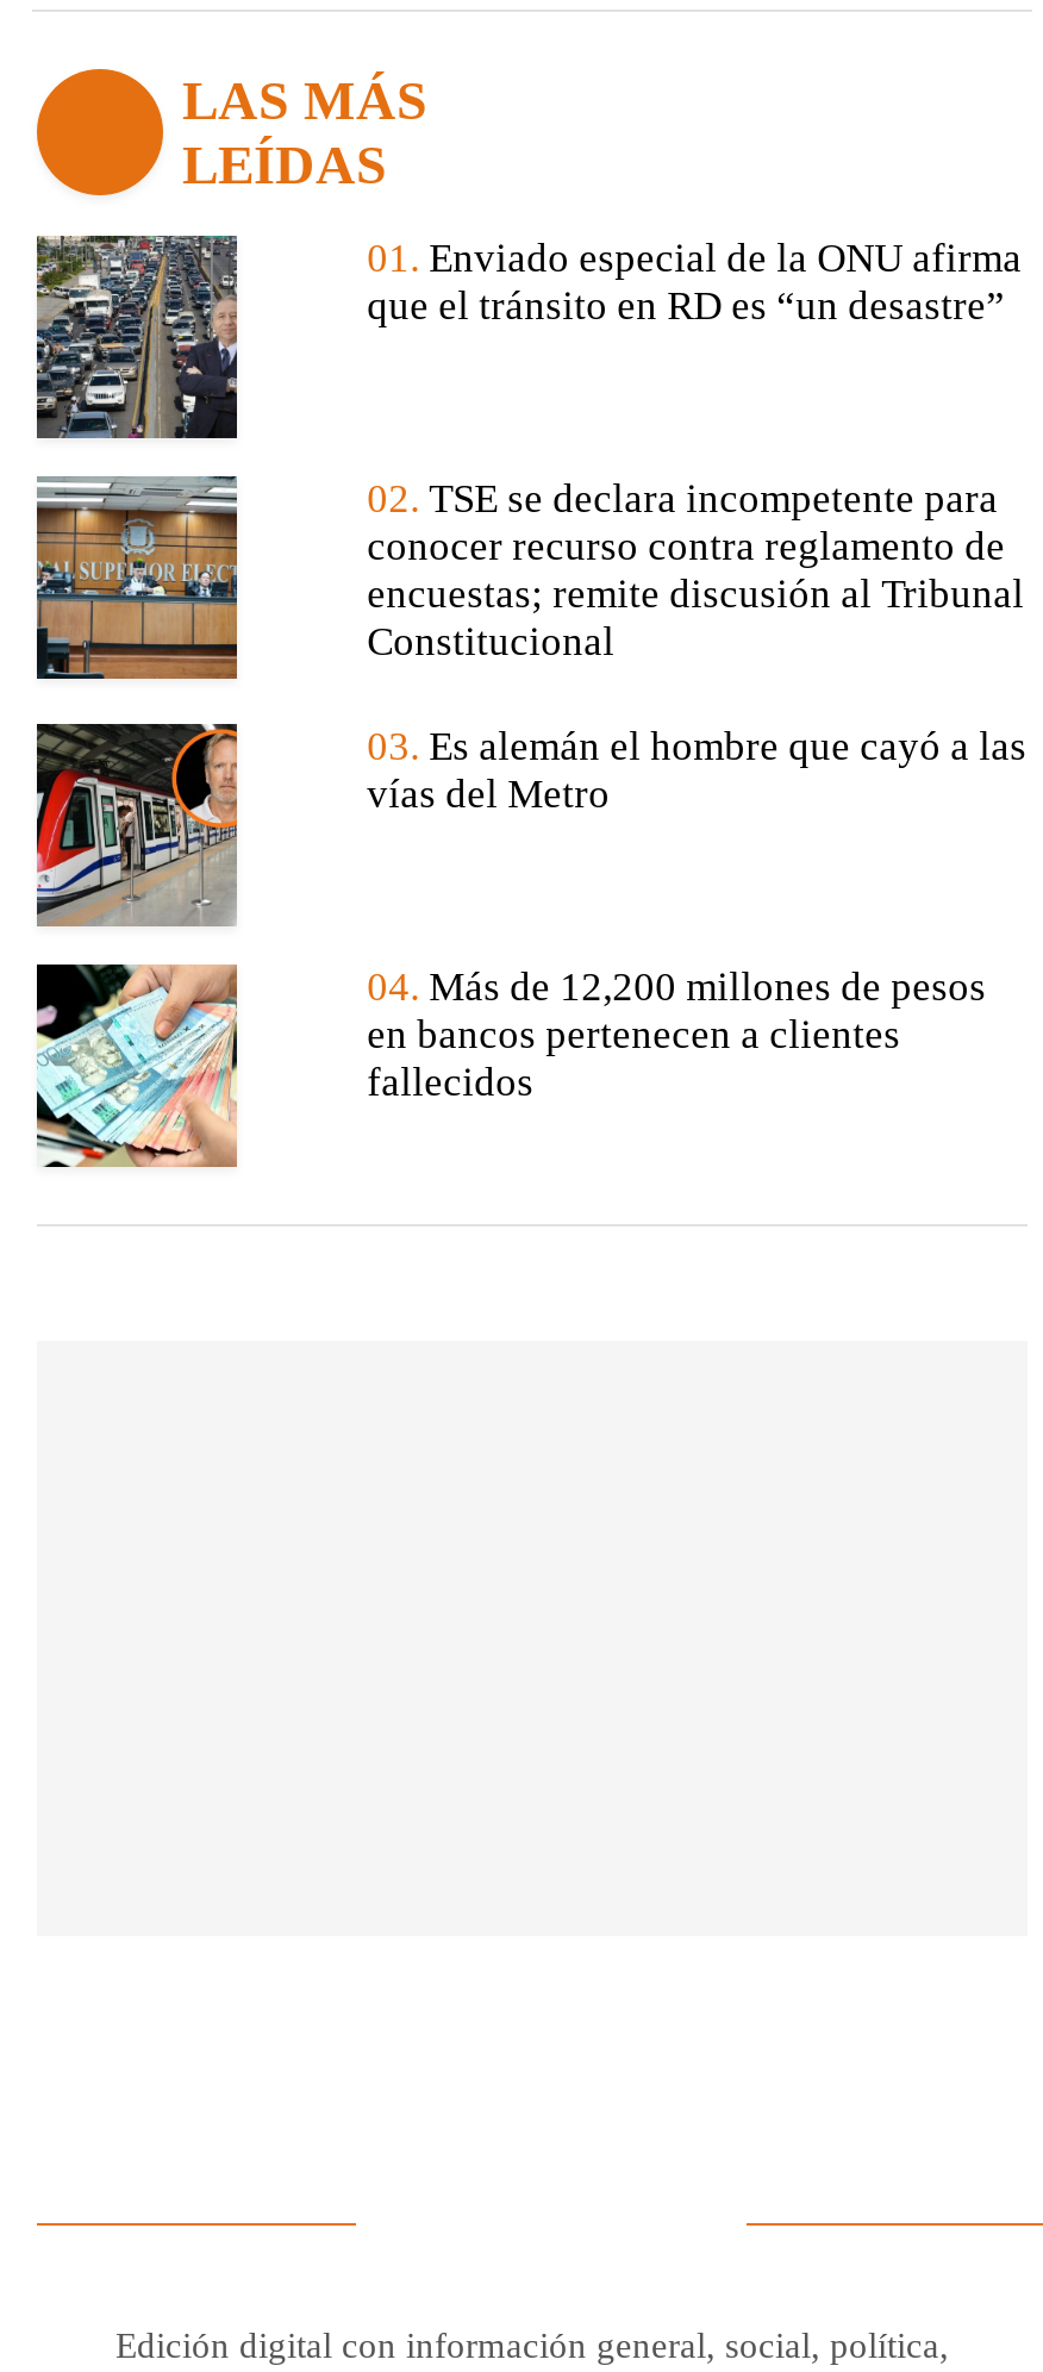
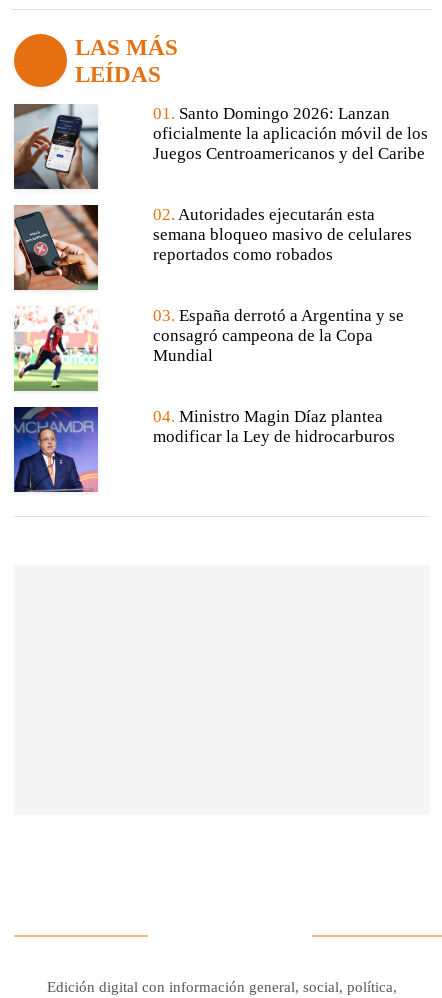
[35,233,239,441] [image] -> [14,104,98,190] [image]
[367,236,1022,328] 01. Enviado especial de la ONU afirma | que el tránsito en RD es “un desastre” -> [153,104,428,163] 01. Santo Domingo 2026: Lanzan | oficialmente la aplicación móvil de los | Juegos Centroamericanos y del Caribe
[35,474,239,681] [image] -> [13,204,99,291] [image]
[367,476,1024,664] 02. TSE se declara incompetente para | conocer recurso contra reglamento de | encuestas; remite discusión al Tribunal | Constitucional -> [153,205,412,264] 02. Autoridades ejecutarán esta | semana bloqueo masivo de celulares | reportados como robados
[35,722,239,926] [image] -> [13,306,98,391] [image]
[367,724,1027,817] 03. Es alemán el hombre que cayó a las | vías del Metro -> [153,306,404,365] 03. España derrotó a Argentina y se | consagró campeona de la Copa | Mundial
[35,962,239,1169] [image] -> [13,406,99,493] [image]
[367,964,986,1105] 04. Más de 12,200 millones de pesos | en bancos pertenecen a clientes | fallecidos -> [153,407,395,446] 04. Ministro Magin Díaz plantea | modificar la Ley de hidrocarburos

